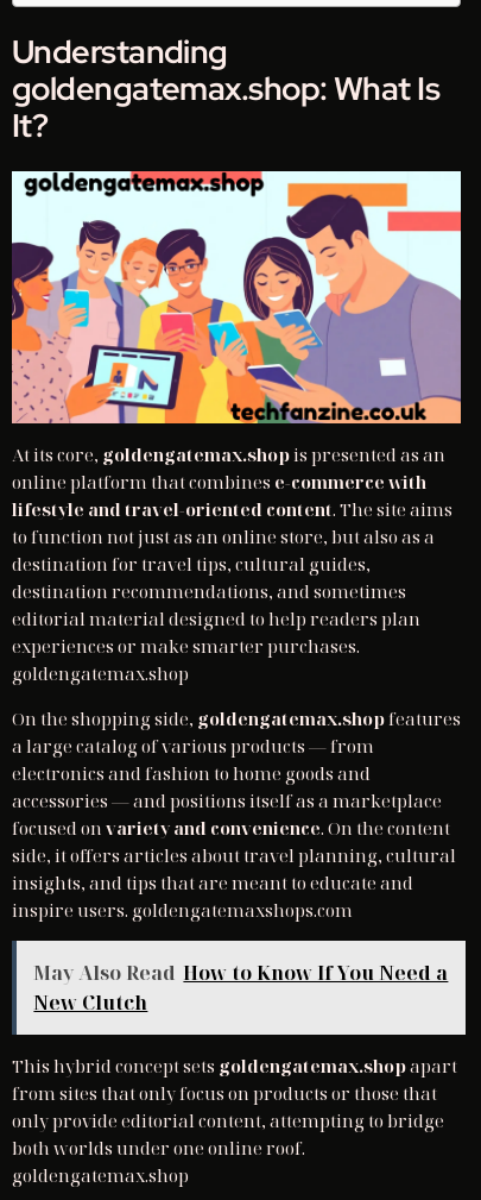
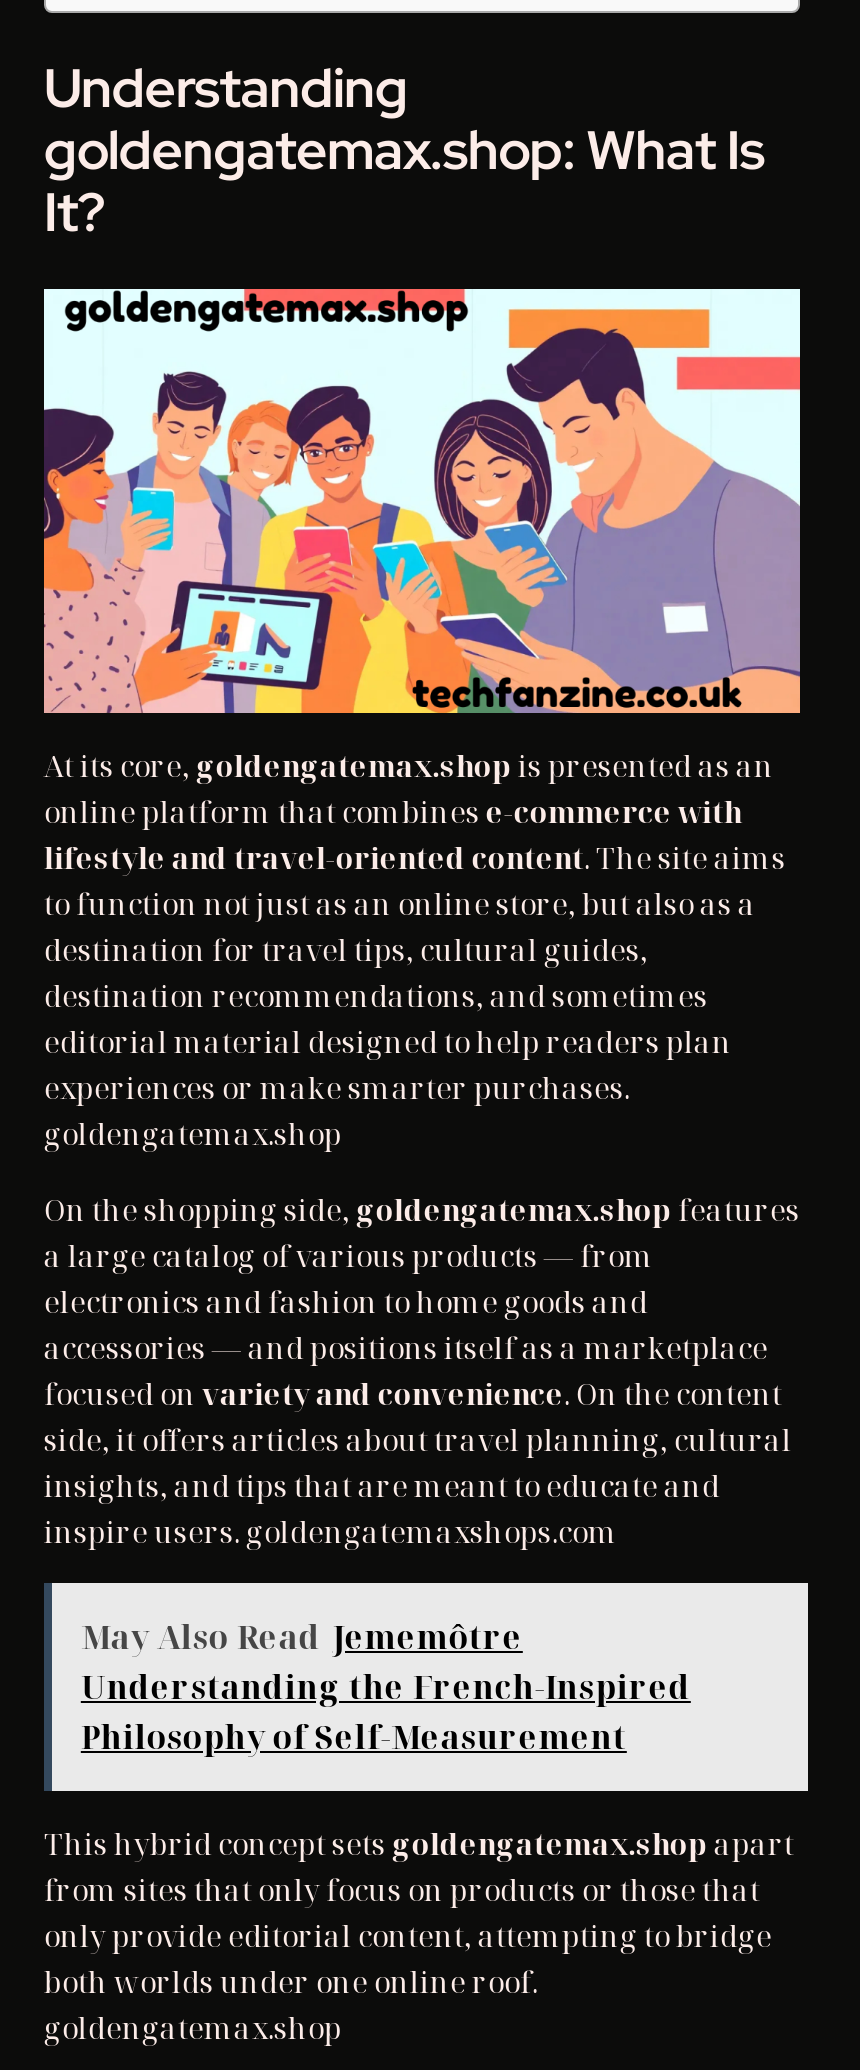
[34,959,448,1015] May Also Read How to Know If You Need a | New Clutch -> [81,1614,691,1758] May Also Read Jememôtre | Understanding the French-Inspired | Philosophy of Self-Measurement

